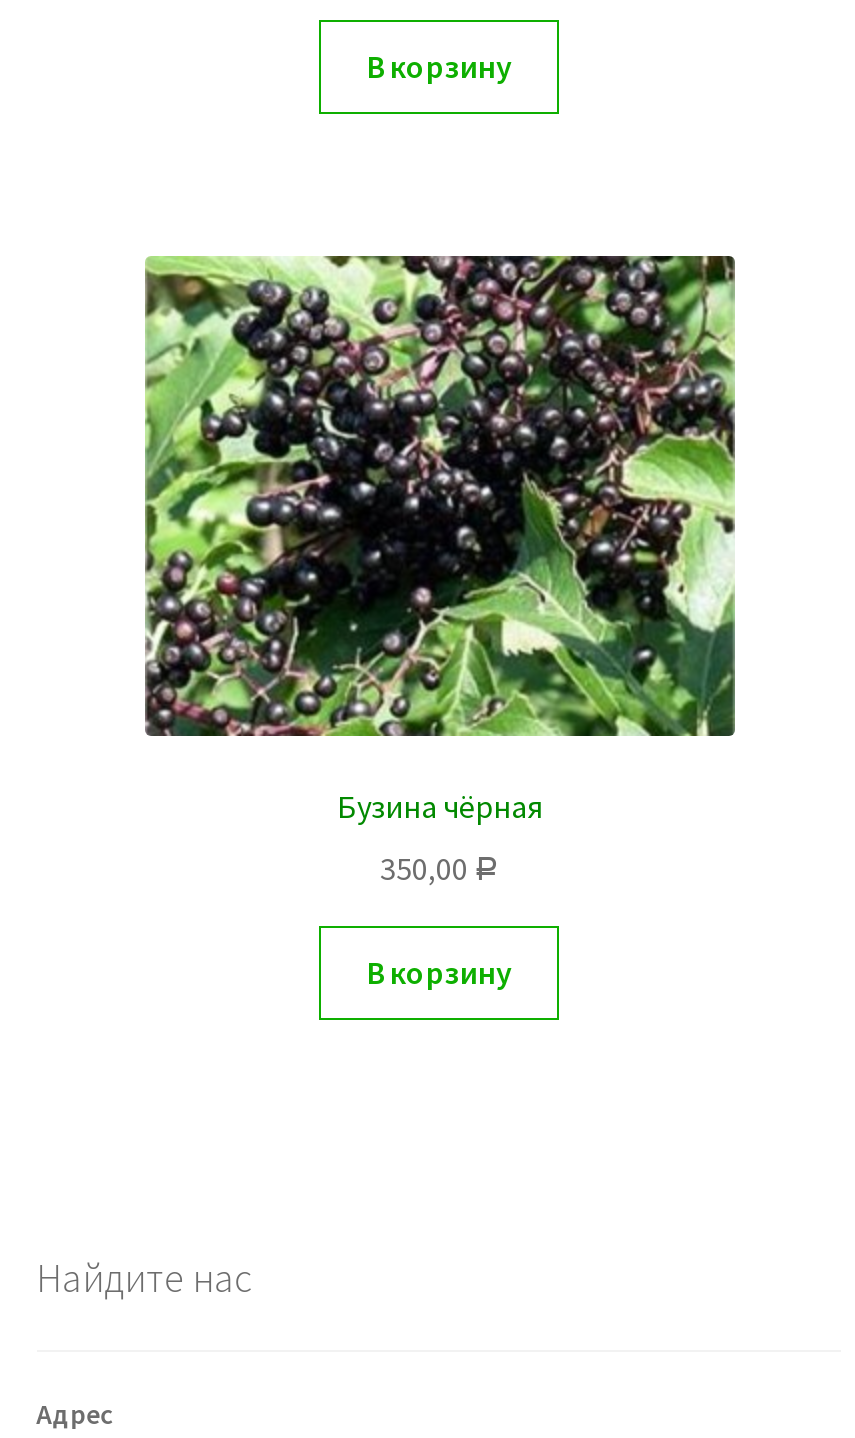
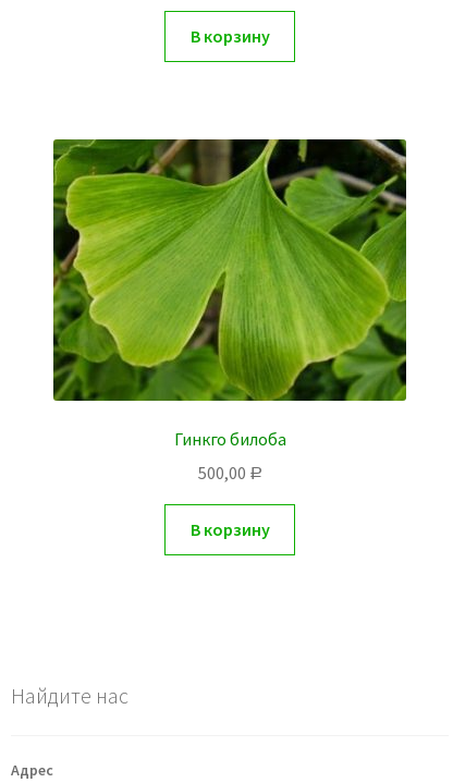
[115,254,763,826] [image] | Бузина чёрная -> [52,138,407,450] [image] | Гинкго билоба
[380,848,498,888] 350,00 Р -> [198,462,262,483] 500,00 Р

